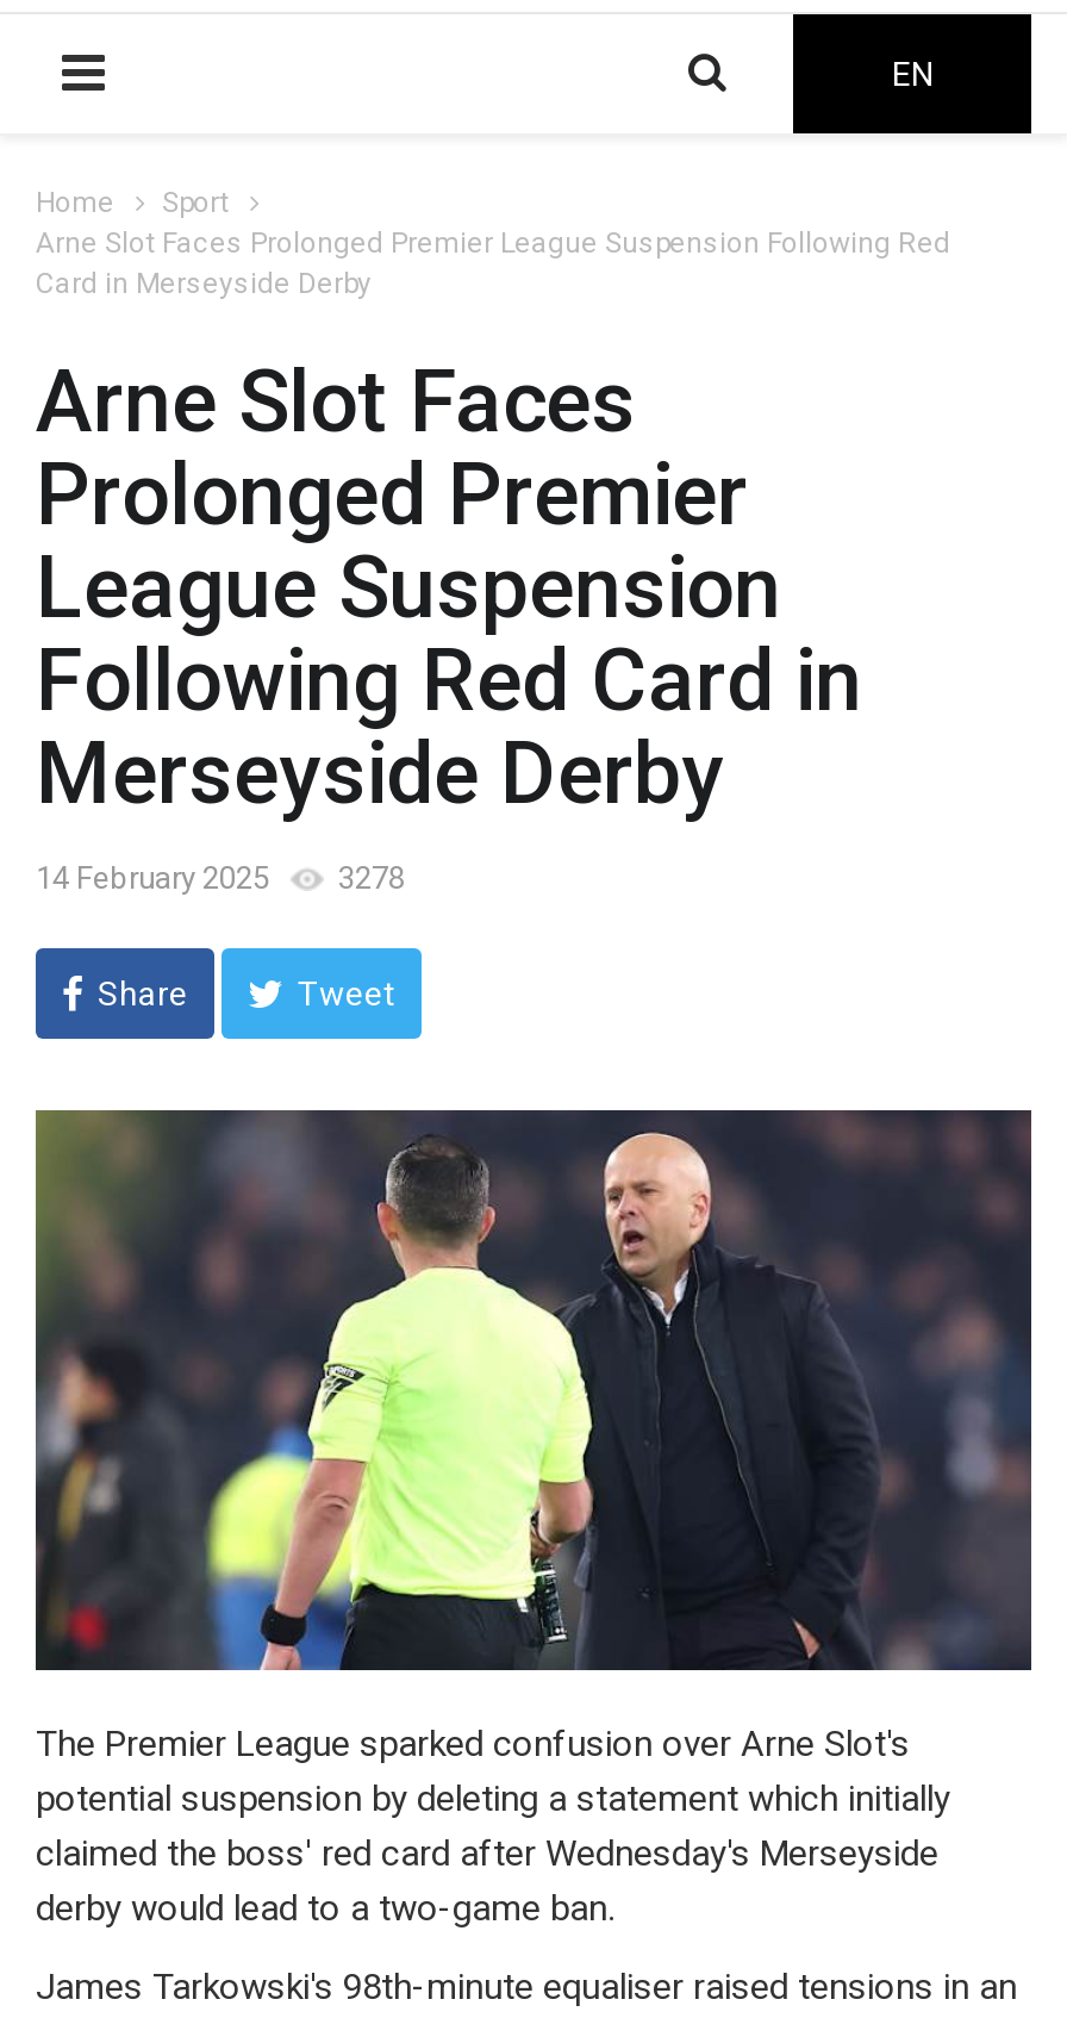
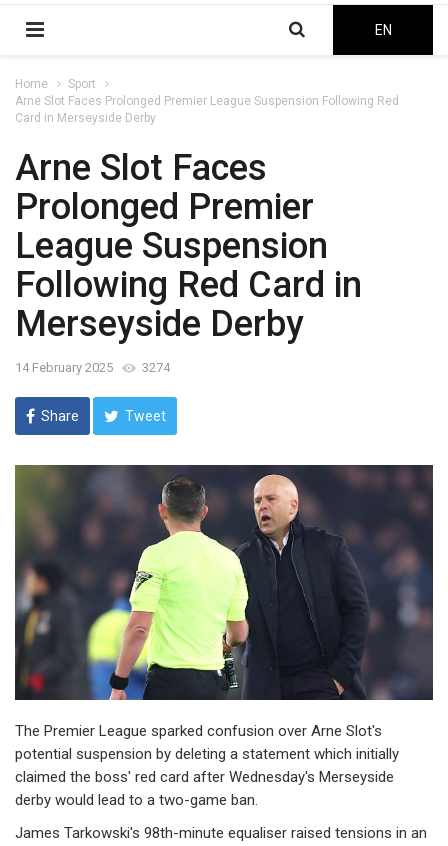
[36,860,405,896] 14 February 2025 3278 -> [15,360,170,375] 14 February 2025 3274

